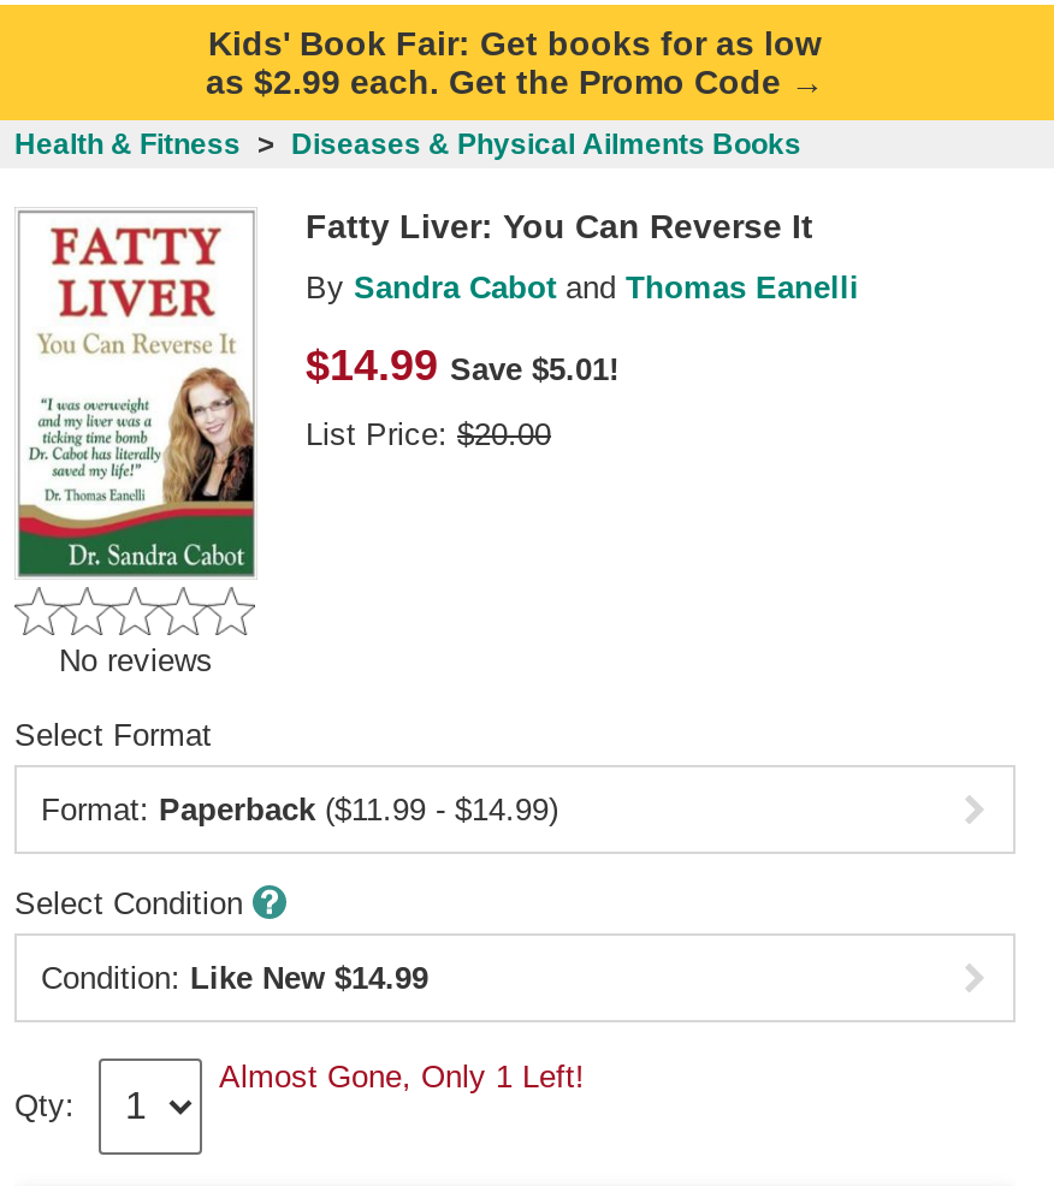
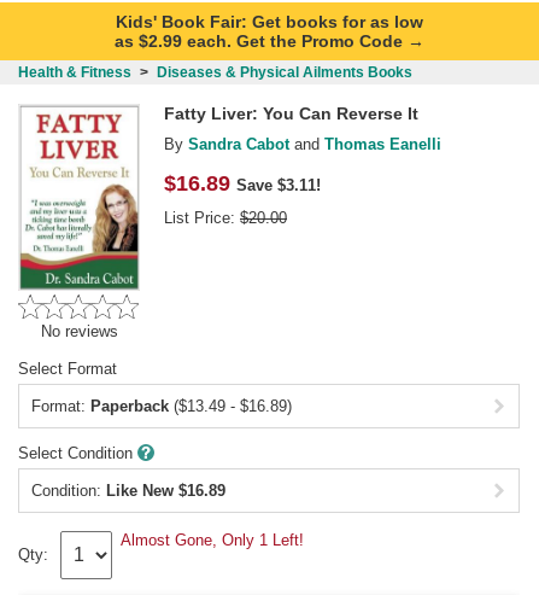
[306,343,618,391] $14.99 Save $5.01! -> [164,172,321,196] $16.89 Save $3.11!
[41,791,558,827] Format: Paperback ($11.99 - $14.99) -> [31,397,292,415] Format: Paperback ($13.49 - $16.89)
[41,959,428,995] Condition: Like New $14.99 -> [31,481,225,499] Condition: Like New $16.89

